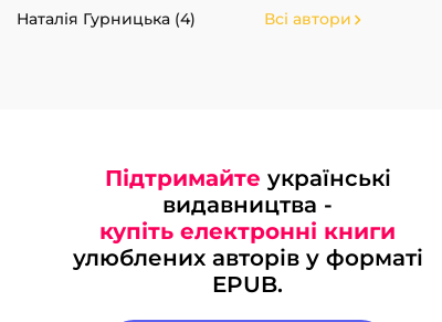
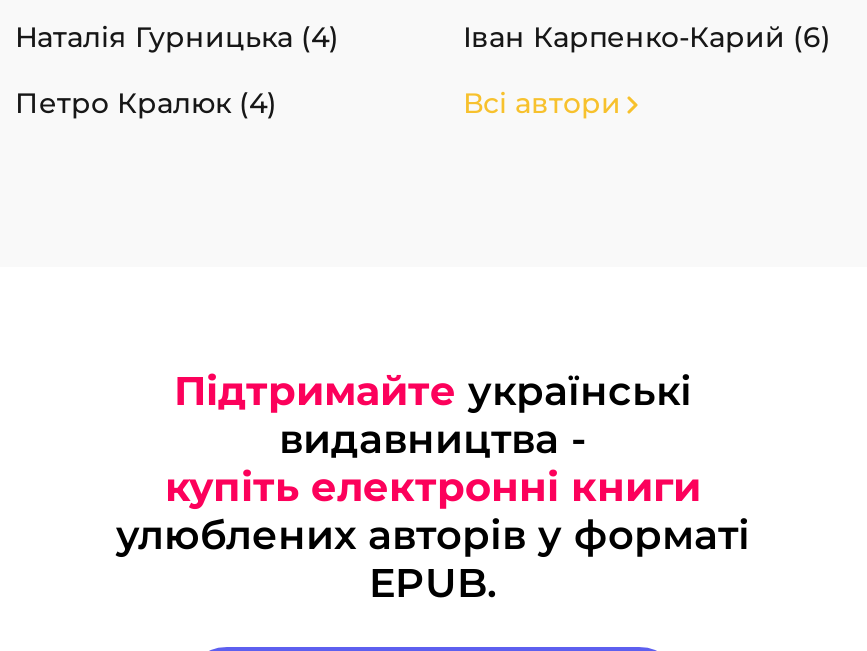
none -> [15,20,831,122] Іван Карпенко-Карий (6) | Петро Кралюк (4)

